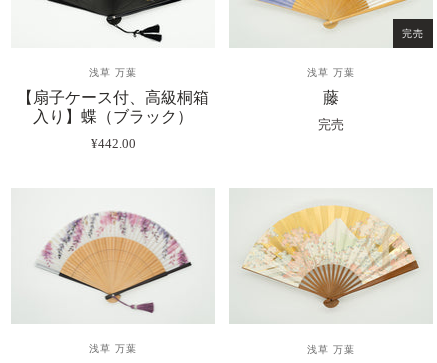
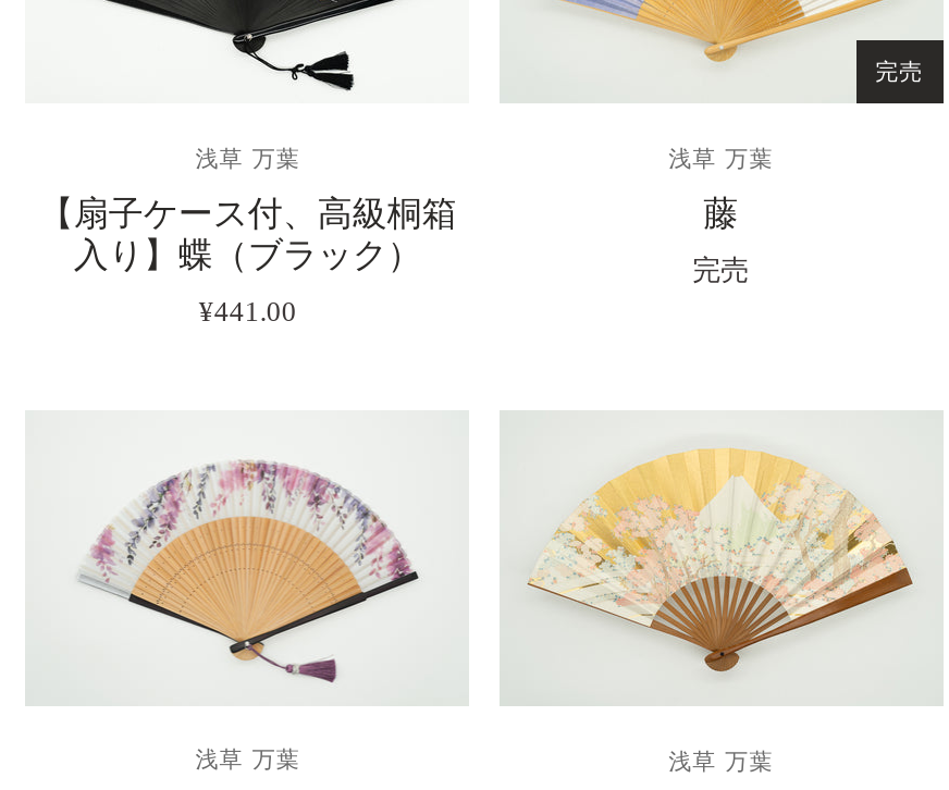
[91,136,136,151] ¥442.00 -> [199,296,297,328] ¥441.00

